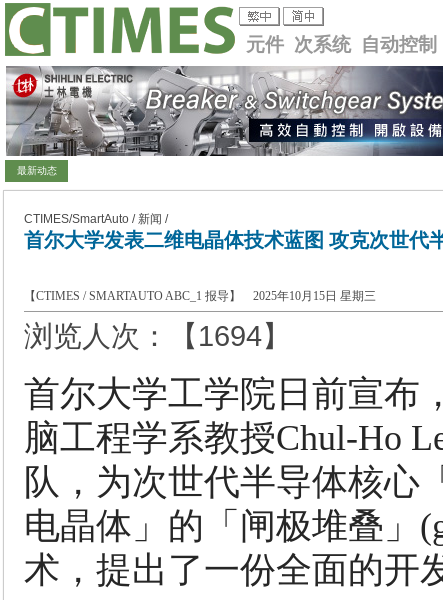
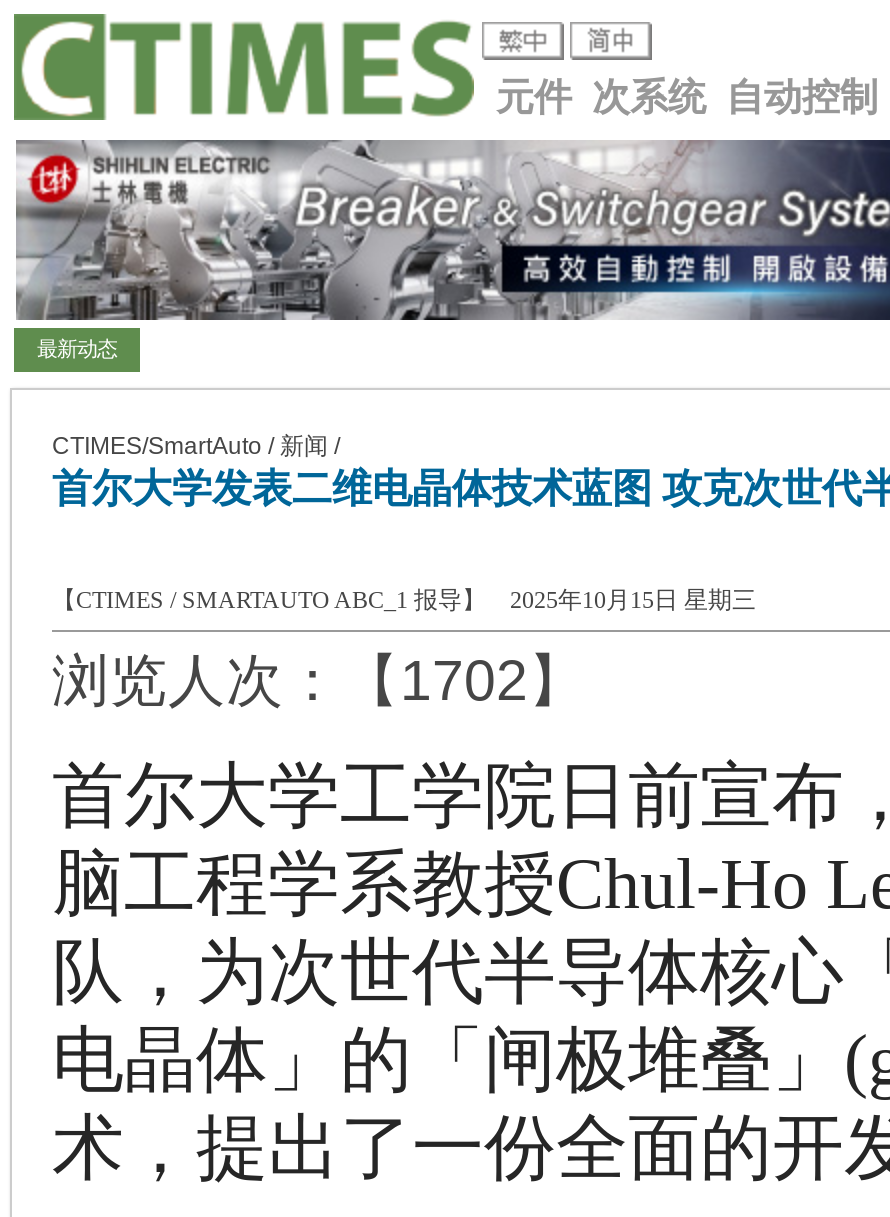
[24,320,291,352] 浏览人次：【1694】 -> [52,649,586,713] 浏览人次：【1702】

